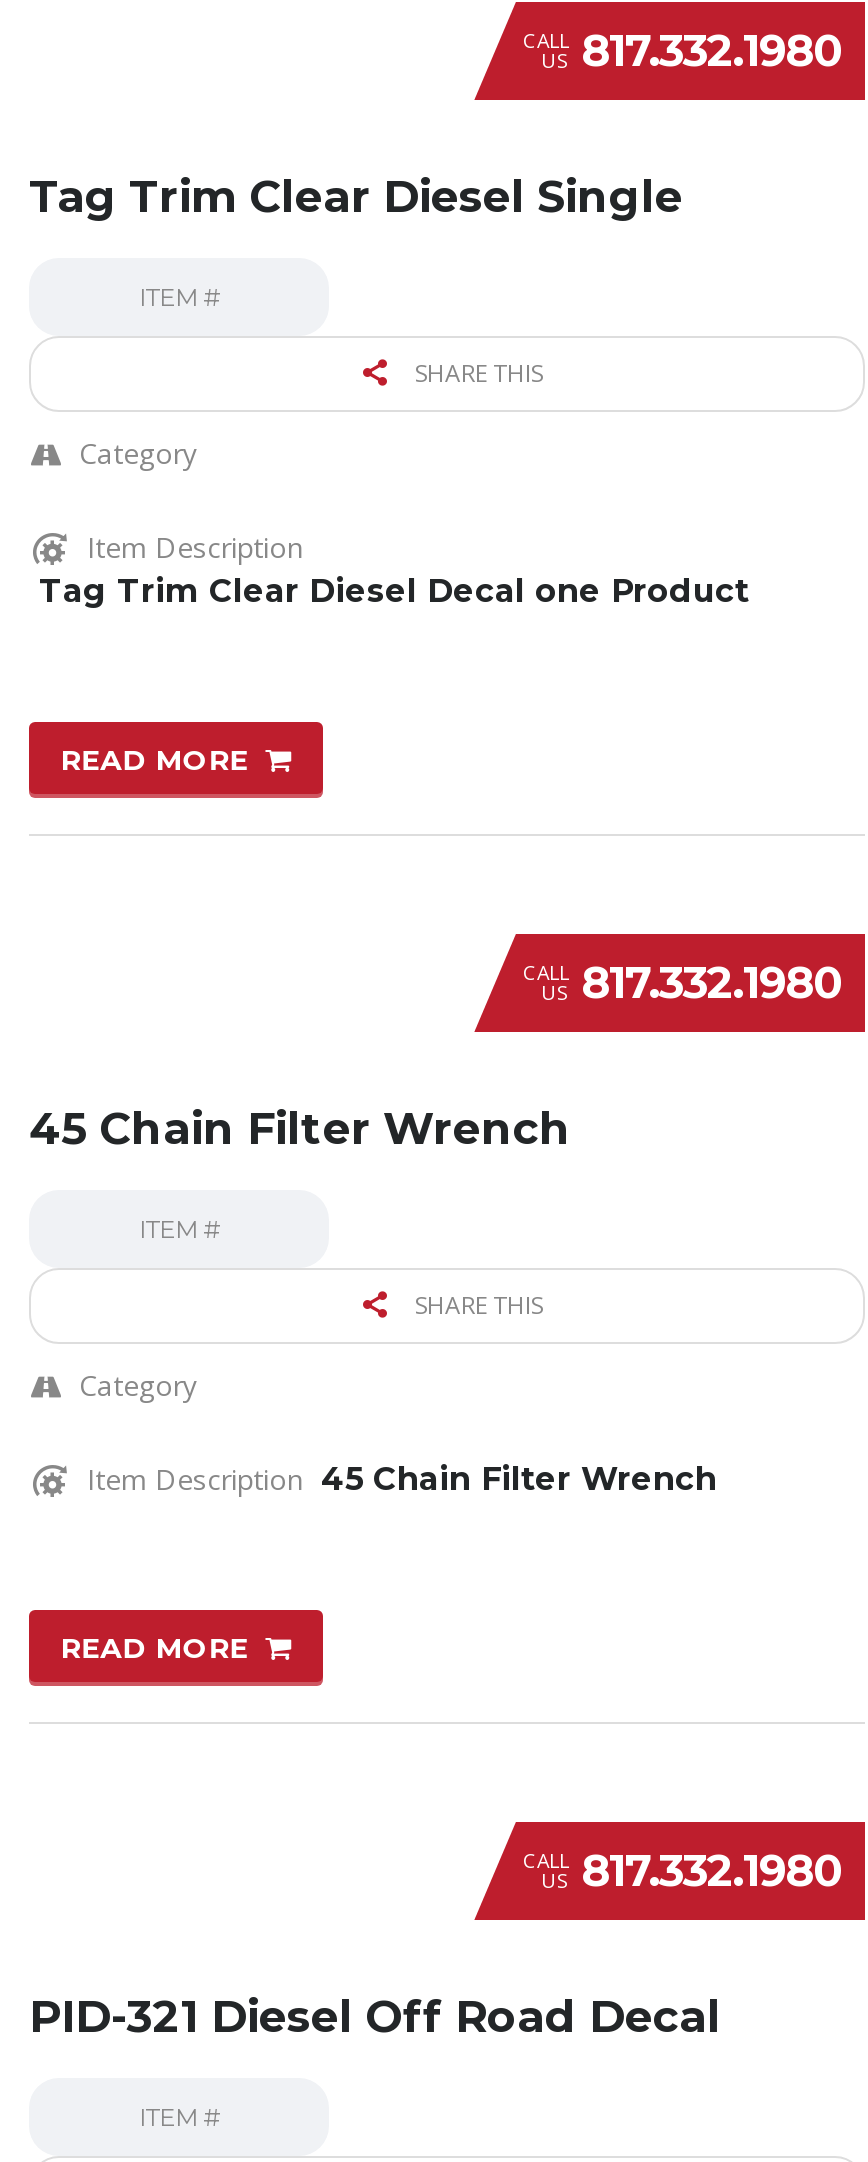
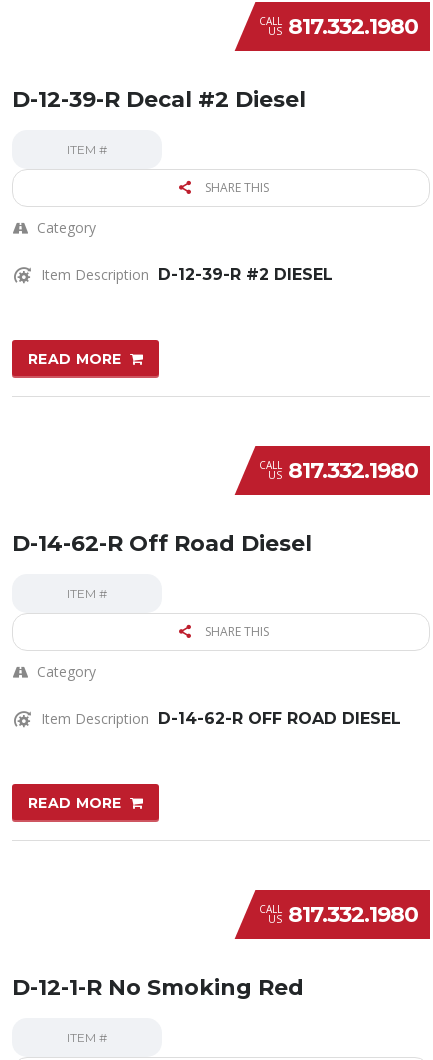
[29,170,683,224] Tag Trim Clear Diesel Single -> [12,86,306,113] D-12-39-R Decal #2 Diesel
[39,528,749,610] Item Description | Tag Trim Clear Diesel Decal one Product -> [41,265,333,284] Item Description D-12-39-R #2 DIESEL
[29,1102,571,1156] 45 Chain Filter Wrench -> [12,530,312,557] D-14-62-R Off Road Diesel
[87,1460,717,1498] Item Description 45 Chain Filter Wrench -> [41,709,401,728] Item Description D-14-62-R OFF ROAD DIESEL
[29,1991,721,2045] PID-321 Diesel Off Road Decal -> [12,974,304,1001] D-12-1-R No Smoking Red

